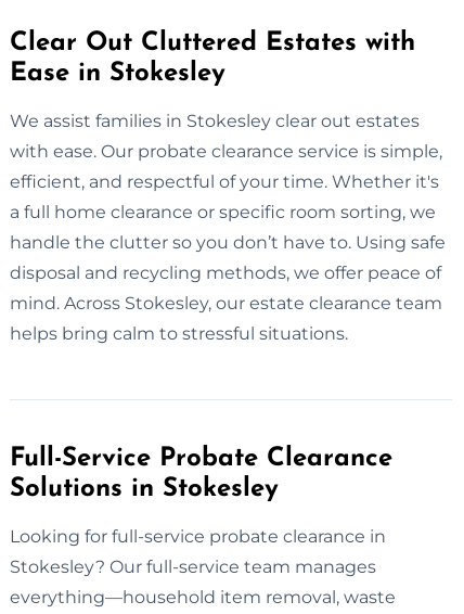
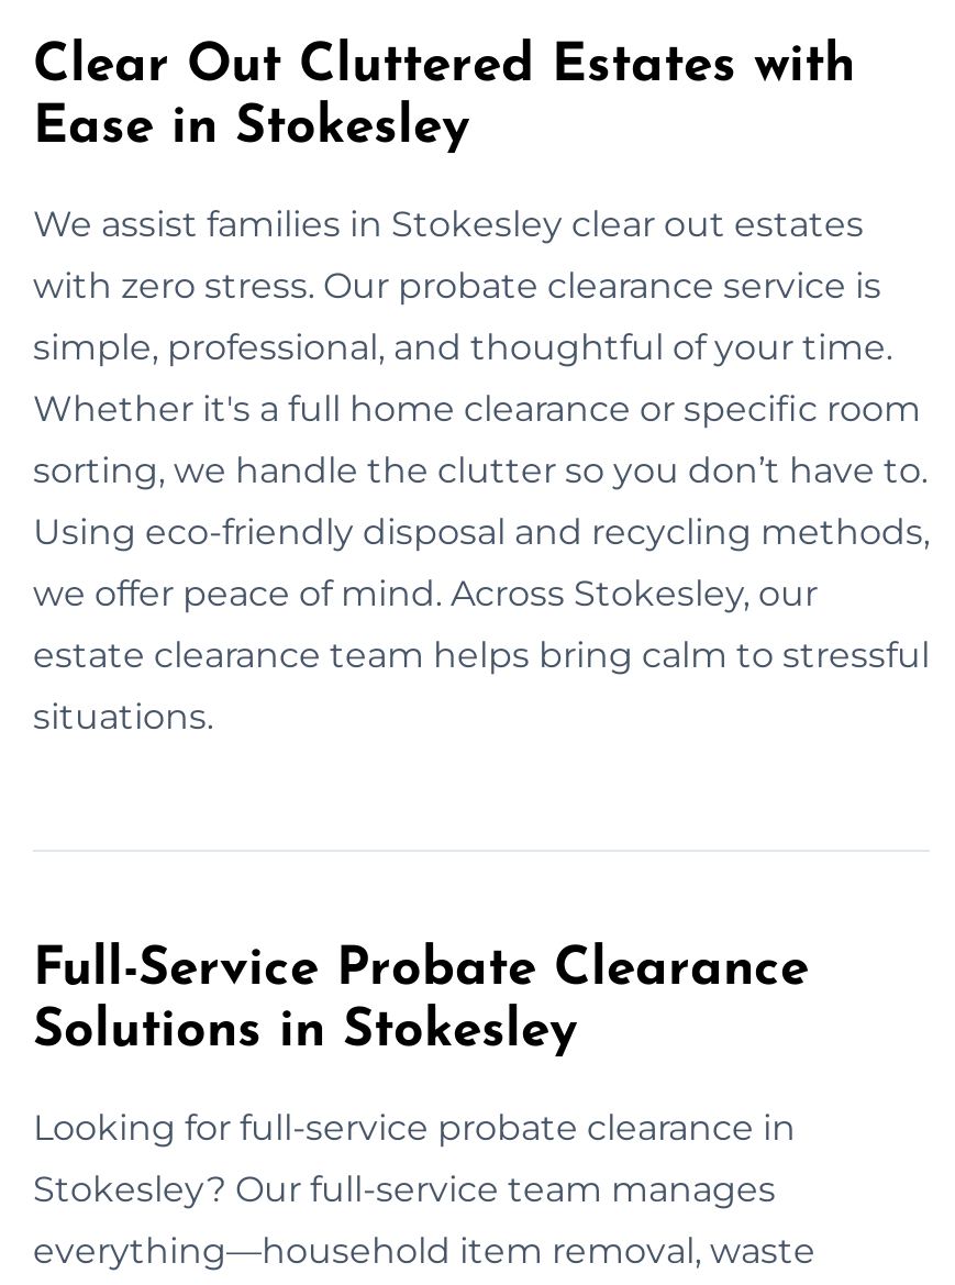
[10,141,446,344] with ease. Our probate clearance service is simple, | efficient, and respectful of your time. Whether it's | a full home clearance or specific room sorting, we | handle the clutter so you don’t have to. Using safe | disposal and recycling methods, we offer peace of | mind. Across Stokesley, our estate clearance team | helps bring calm to stressful situations. -> [33,264,930,737] with zero stress. Our probate clearance service is | simple, professional, and thoughtful of your time. | Whether it's a full home clearance or specific room | sorting, we handle the clutter so you don’t have to. | Using eco-friendly disposal and recycling methods, | we offer peace of mind. Across Stokesley, our | estate clearance team helps bring calm to stressful | situations.

